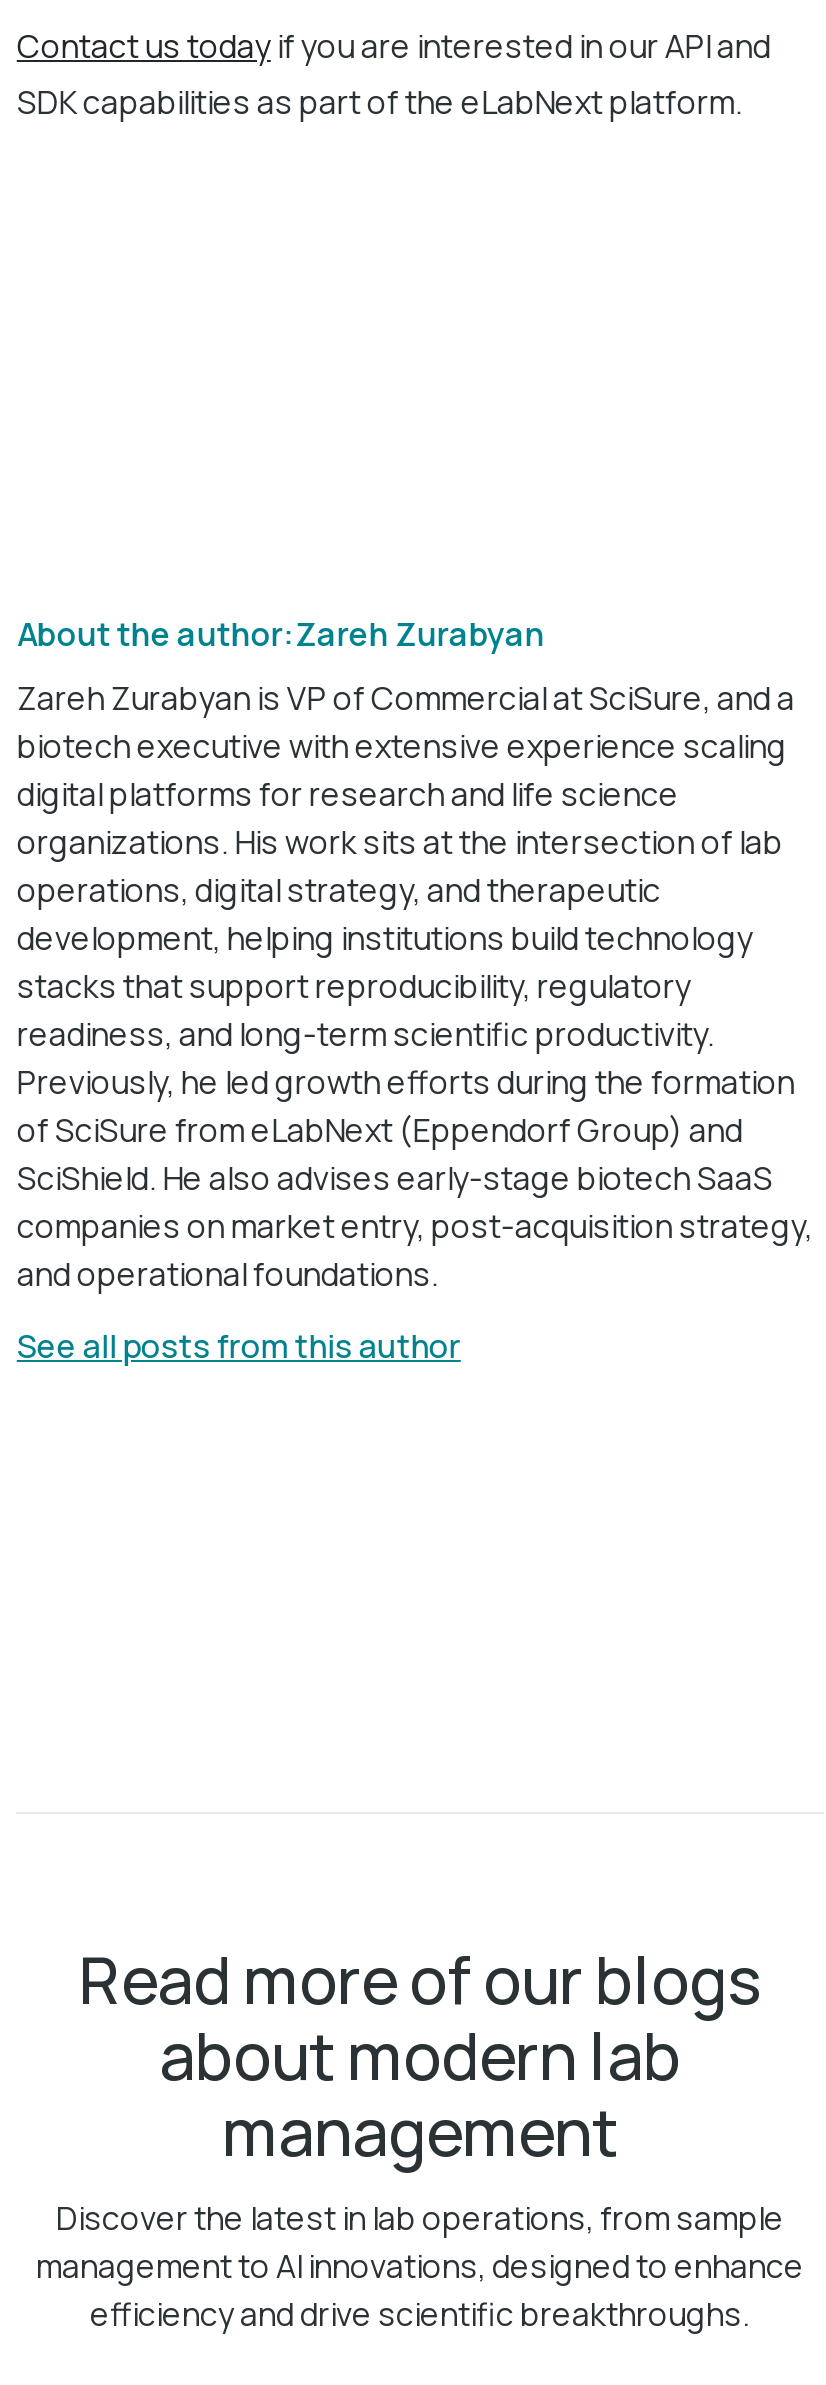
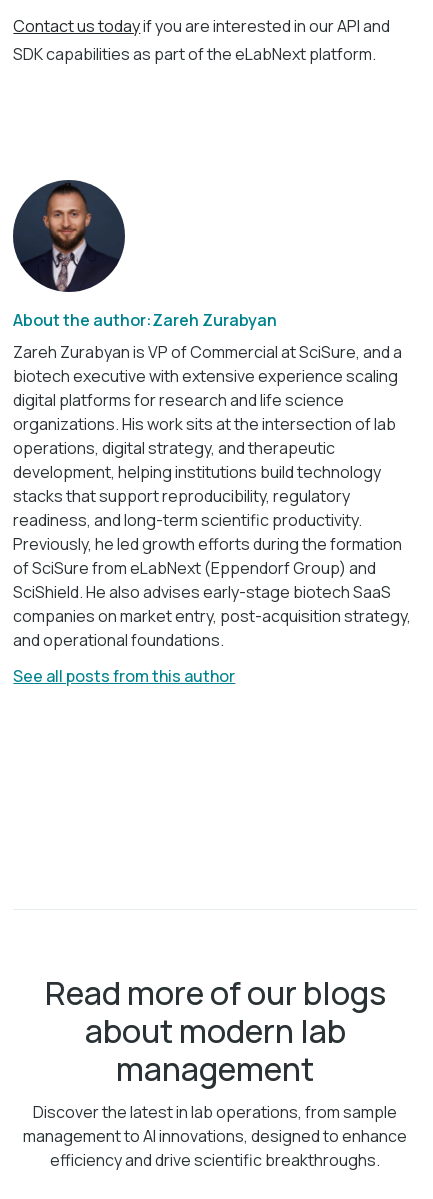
none -> [12,179,126,293] [image]

